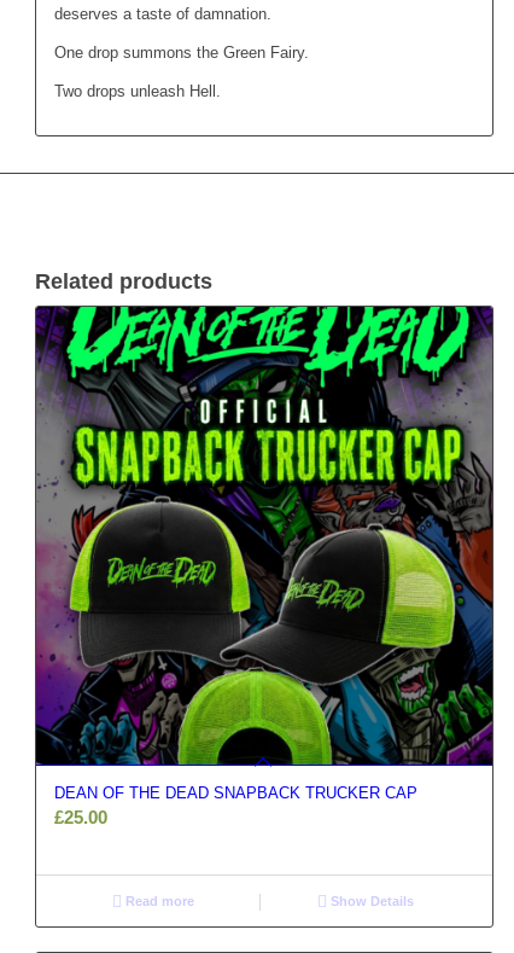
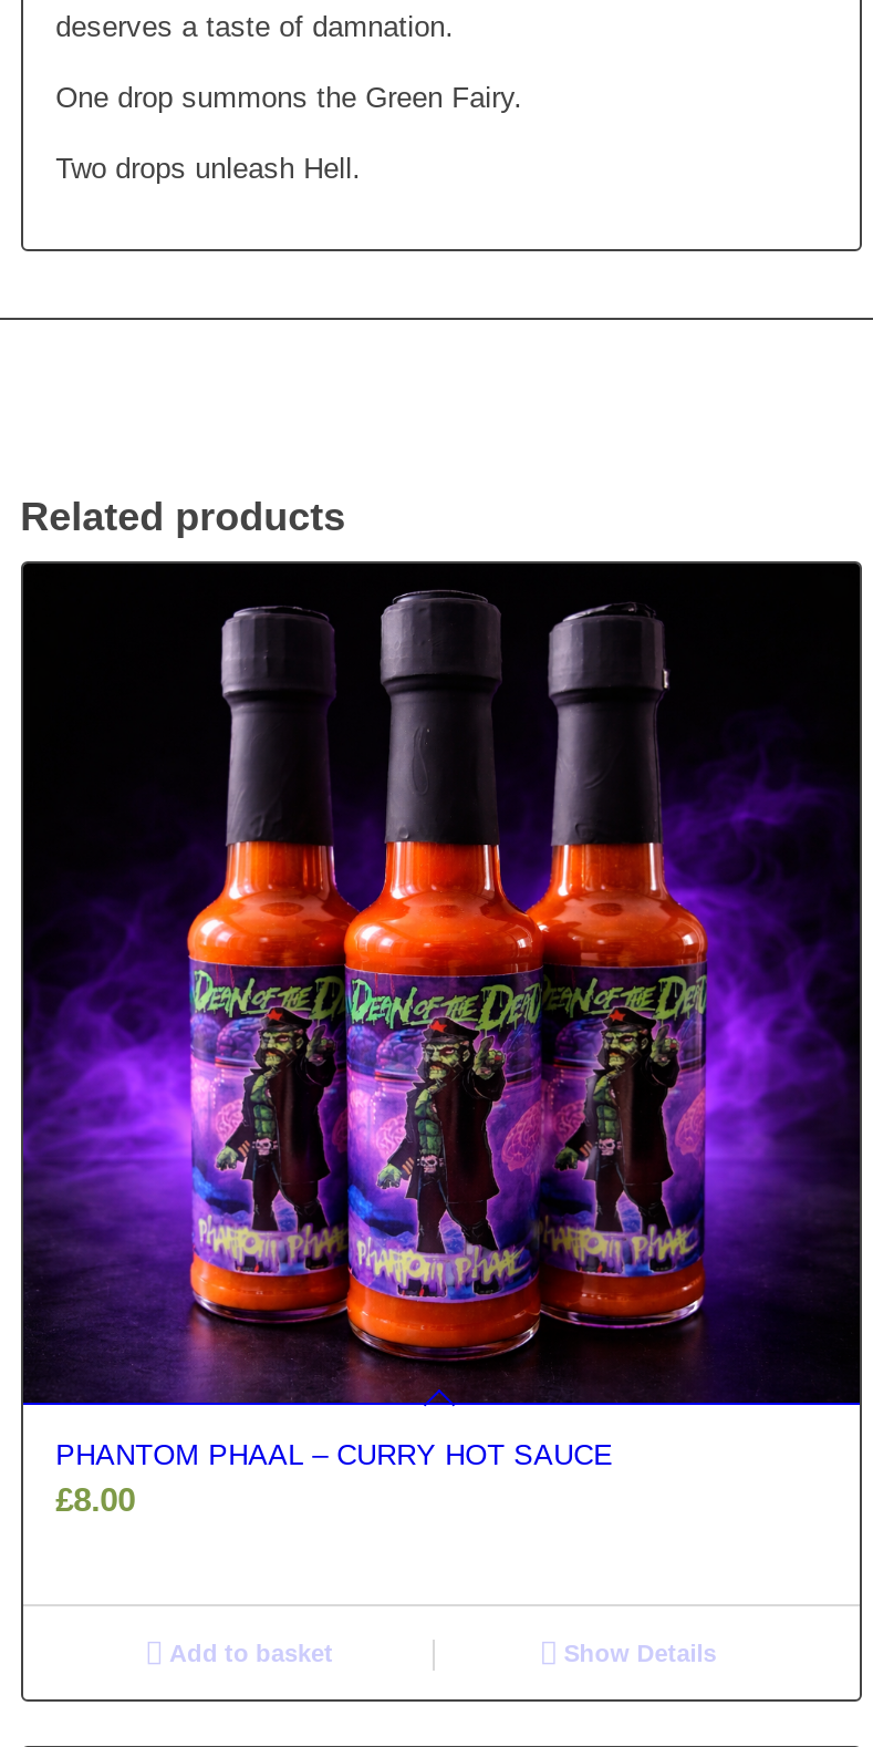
[35,306,493,828] [image] | DEAN OF THE DEAD SNAPBACK TRUCKER CAP | £25.00 -> [21,560,862,1517] [image] | PHANTOM PHAAL – CURRY HOT SAUCE | £8.00
[122,894,195,909] Read more -> [163,1639,333,1666] Add to basket

